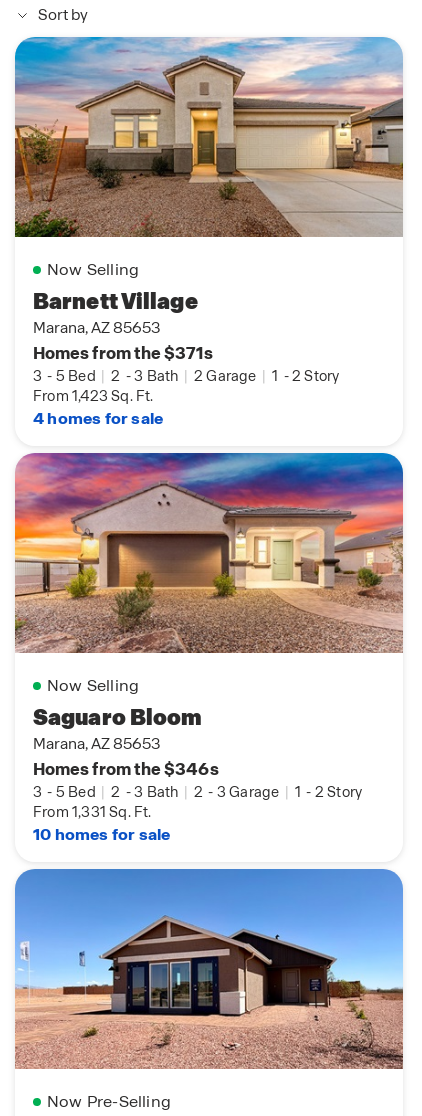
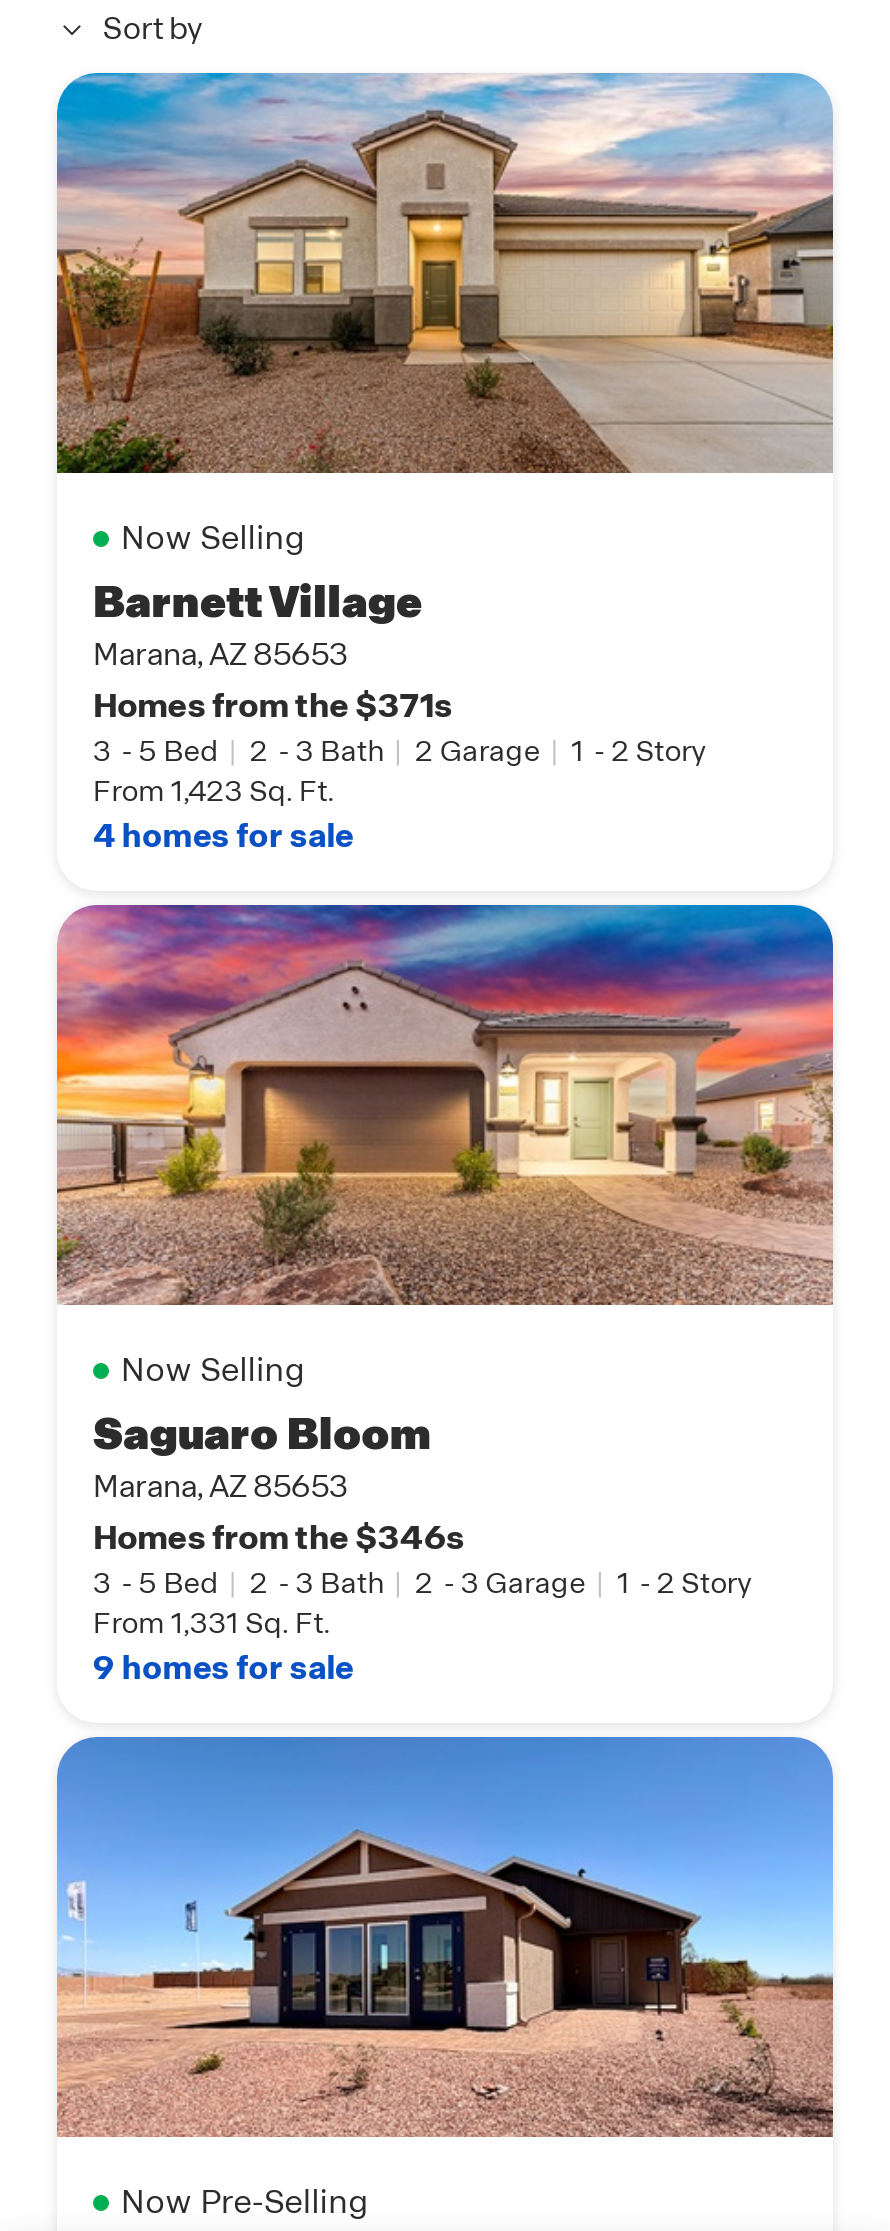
[33,824,170,845] 10 homes for sale -> [93,1646,353,1688] 9 homes for sale

